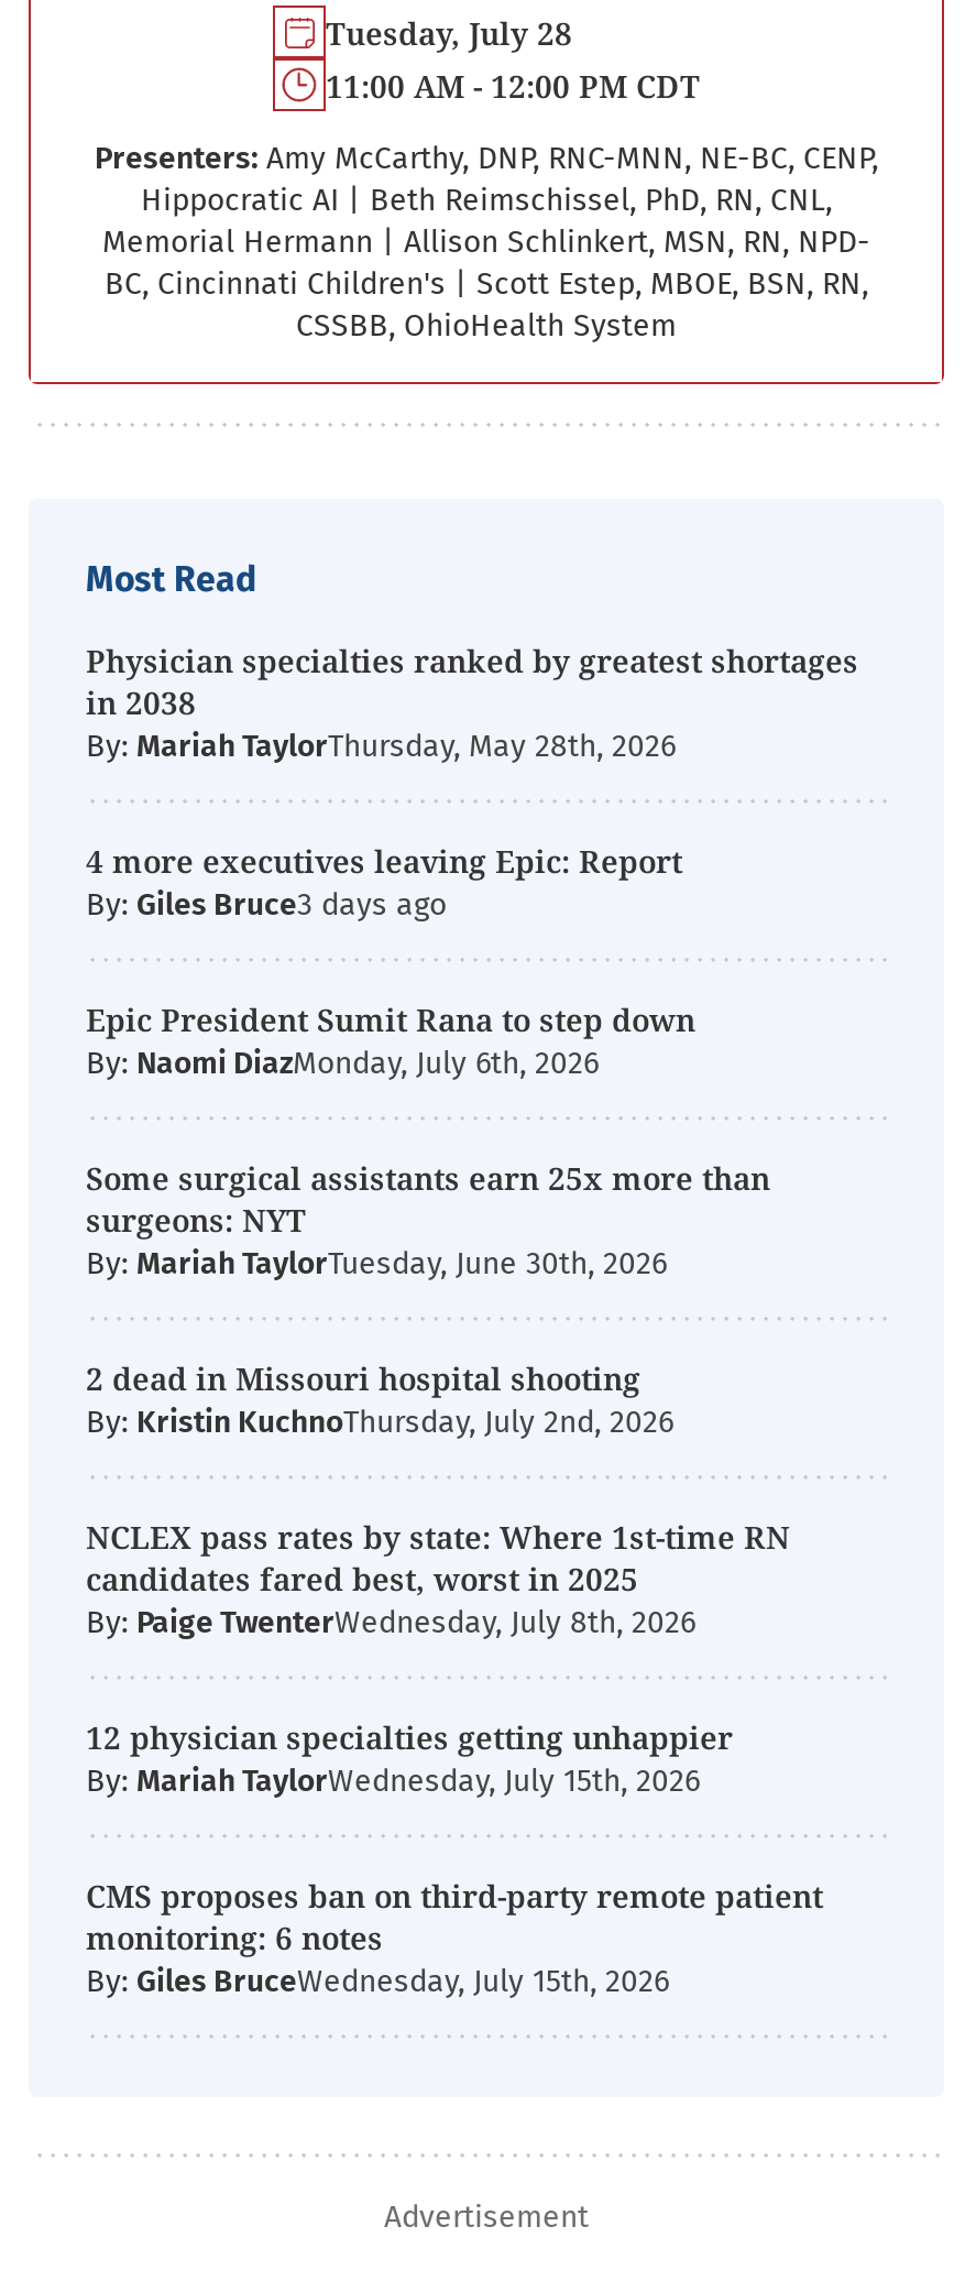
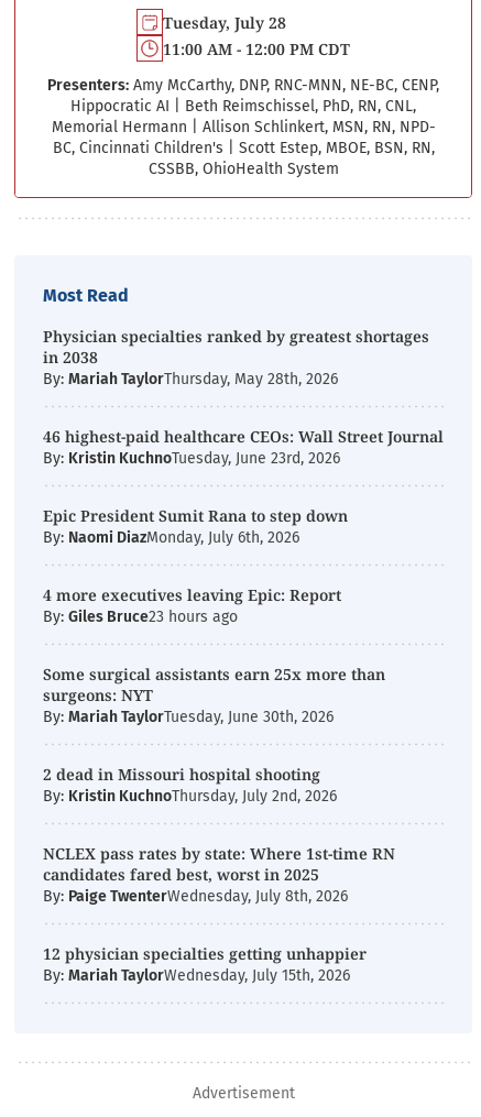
moved [86,840,682,882] -> [43,584,341,605]: 4 more executives leaving Epic: Report
[86,886,297,924] By: Giles Bruce -> [43,426,444,468] 46 highest-paid healthcare CEOs: Wall Street Journal | By: Kristin KuchnoTuesday, June 23rd, 2026
none -> [43,607,238,626] By: Giles Bruce23 hours ago
moved [86,1157,790,1800] -> [43,664,395,985]: Some surgical assistants earn 25x more than | surgeons: NYT | By: Mariah TaylorTuesday, June 30th, 2026 | ... | 12 physician specialties getting unhappier | By: Mariah TaylorWednesday, July 15th, 2026
[86,1875,823,2000] CMS proposes ban on third-party remote patient | monitoring: 6 notes | By: Giles BruceWednesday, July 15th, 2026 -> none

